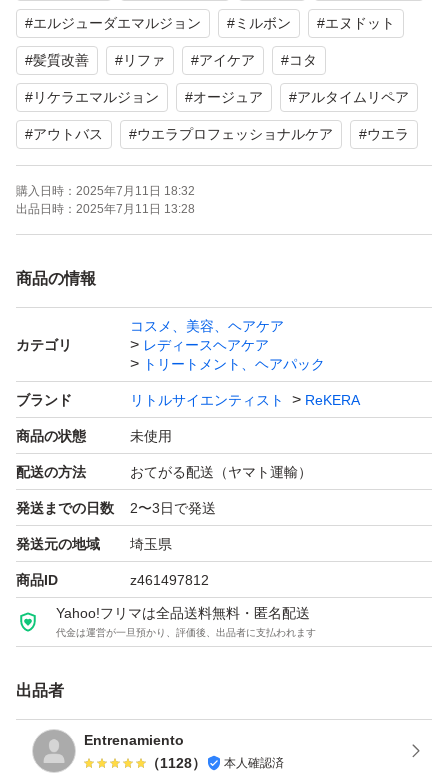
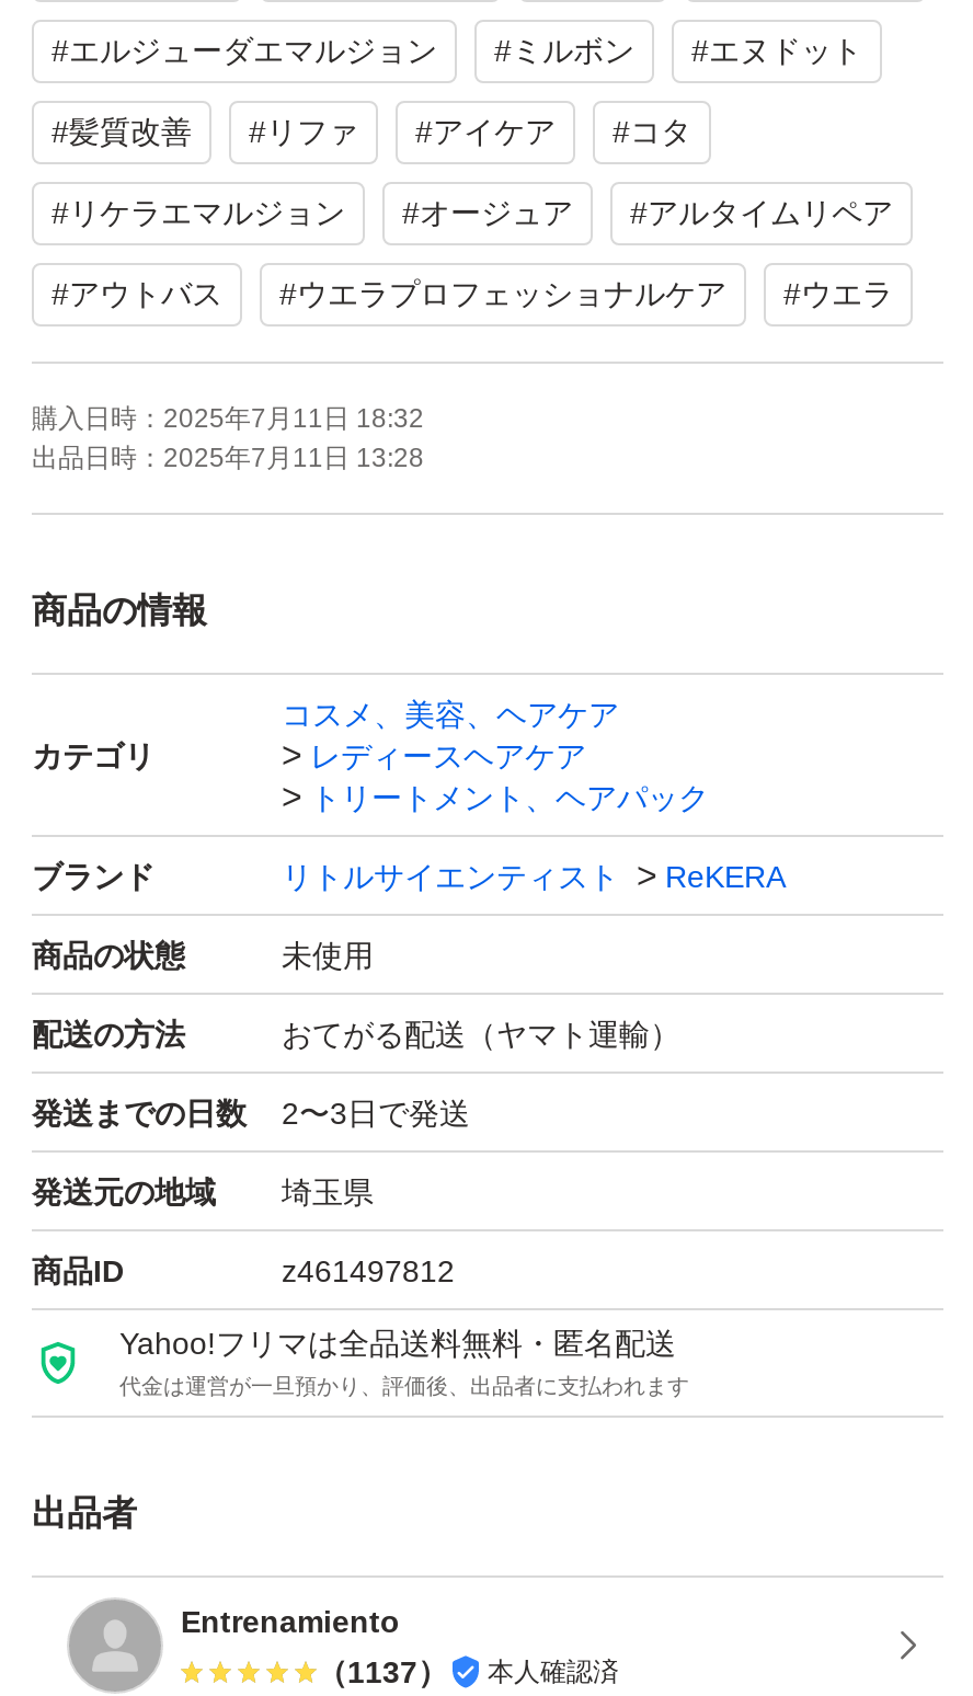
[146,755,284,771] （1128） 本人確認済 -> [317,1654,619,1689] （1137） 本人確認済

